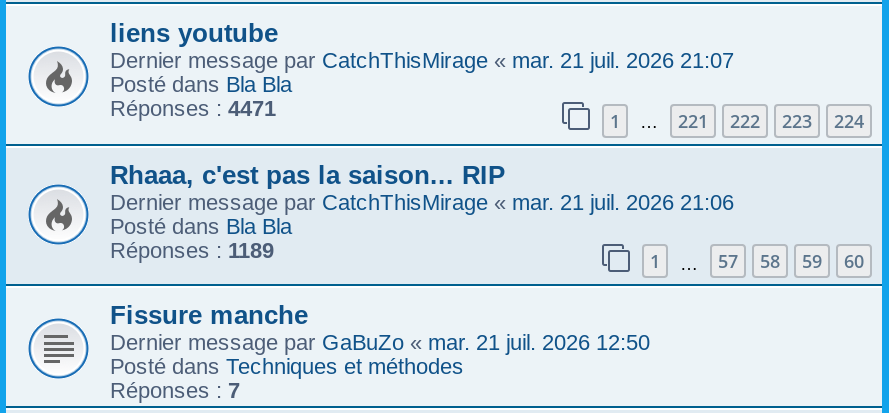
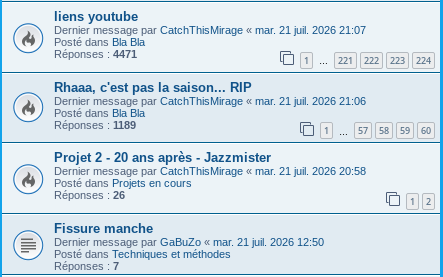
none -> [54,150,431,208] Projet 2 - 20 ans après - Jazzmister | Dernier message par CatchThisMirage «mar. 21 juil. 2026 20:58 | Posté dans Projets en cours | Réponses : 26 | 1 | 2

